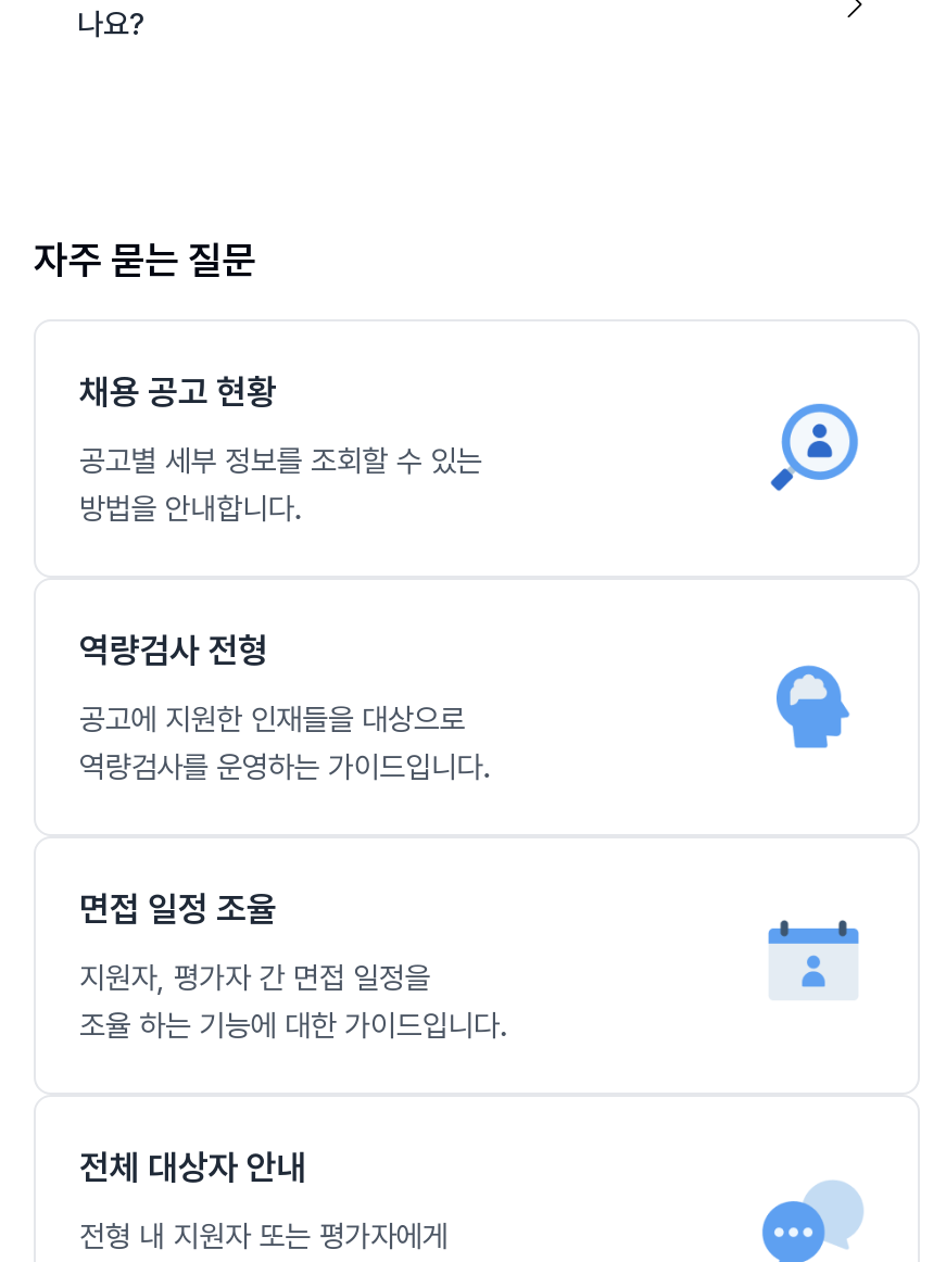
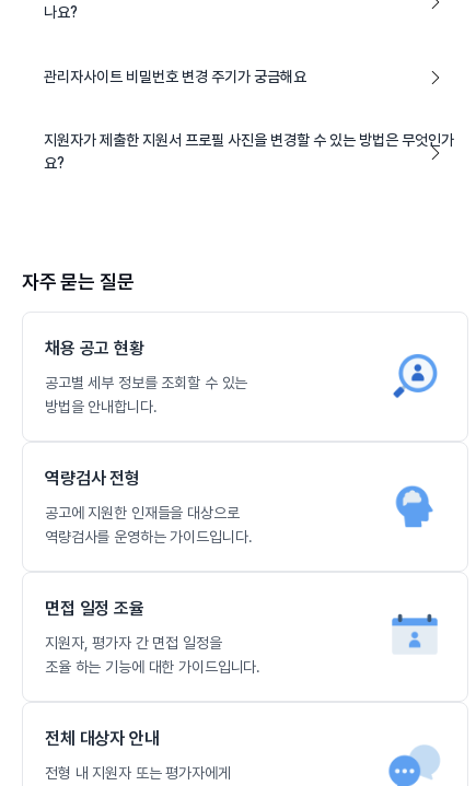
none -> [44,67,306,85] 관리자사이트 비밀번호 변경 주기가 궁금해요
none -> [44,131,454,172] 지원자가 제출한 지원서 프로필 사진을 변경할 수 있는 방법은 무엇인가 | 요?

